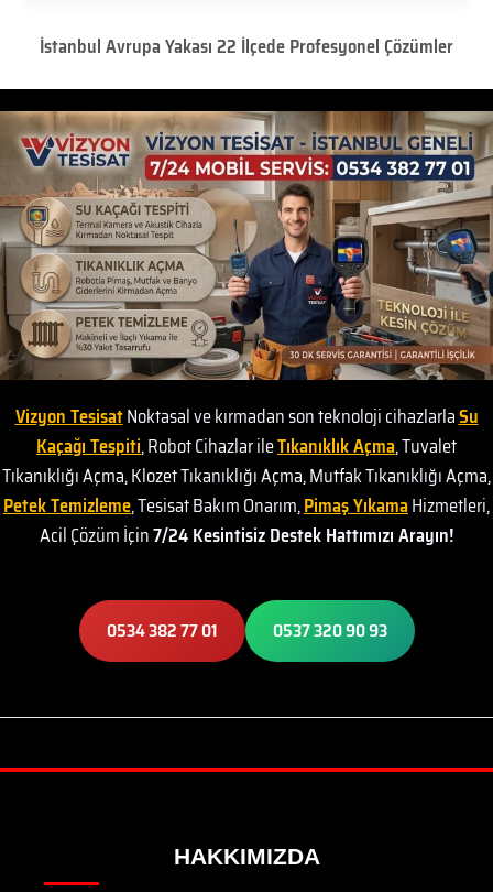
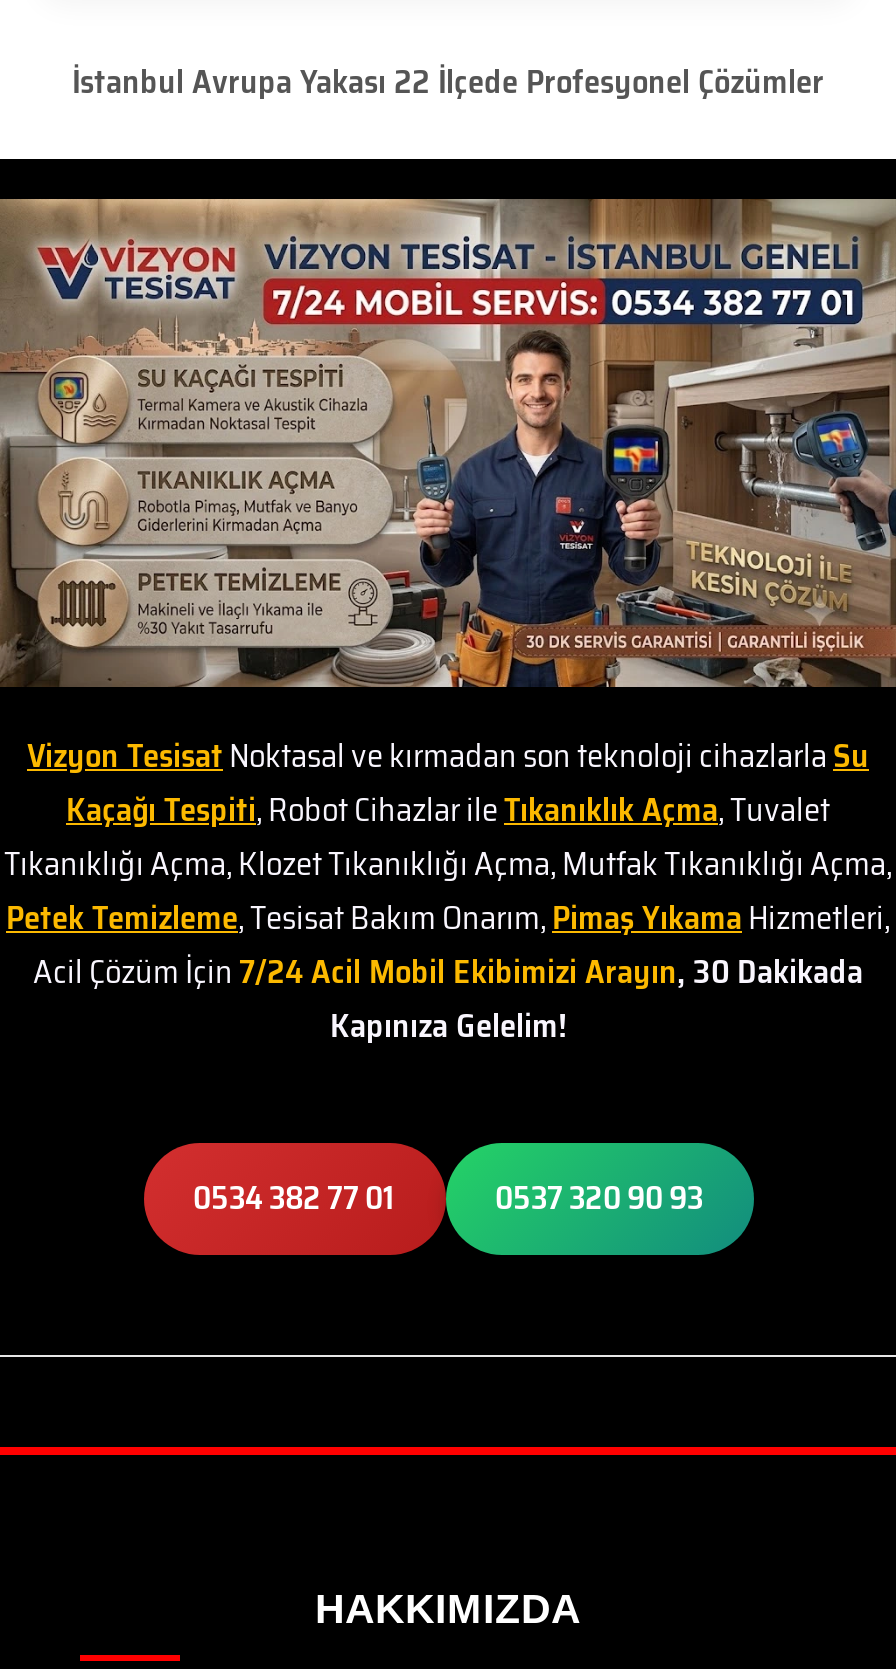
[40,521,453,550] Acil Çözüm İçin7/24 Kesintisiz Destek Hattımızı Arayın! -> [33,946,863,1052] Acil Çözüm İçin 7/24 Acil Mobil Ekibimizi Arayın, 30 Dakikada | Kapınıza Gelelim!

